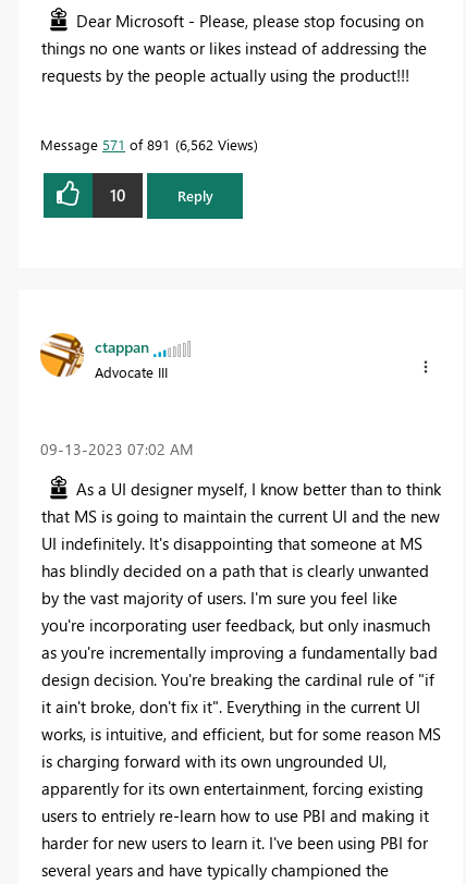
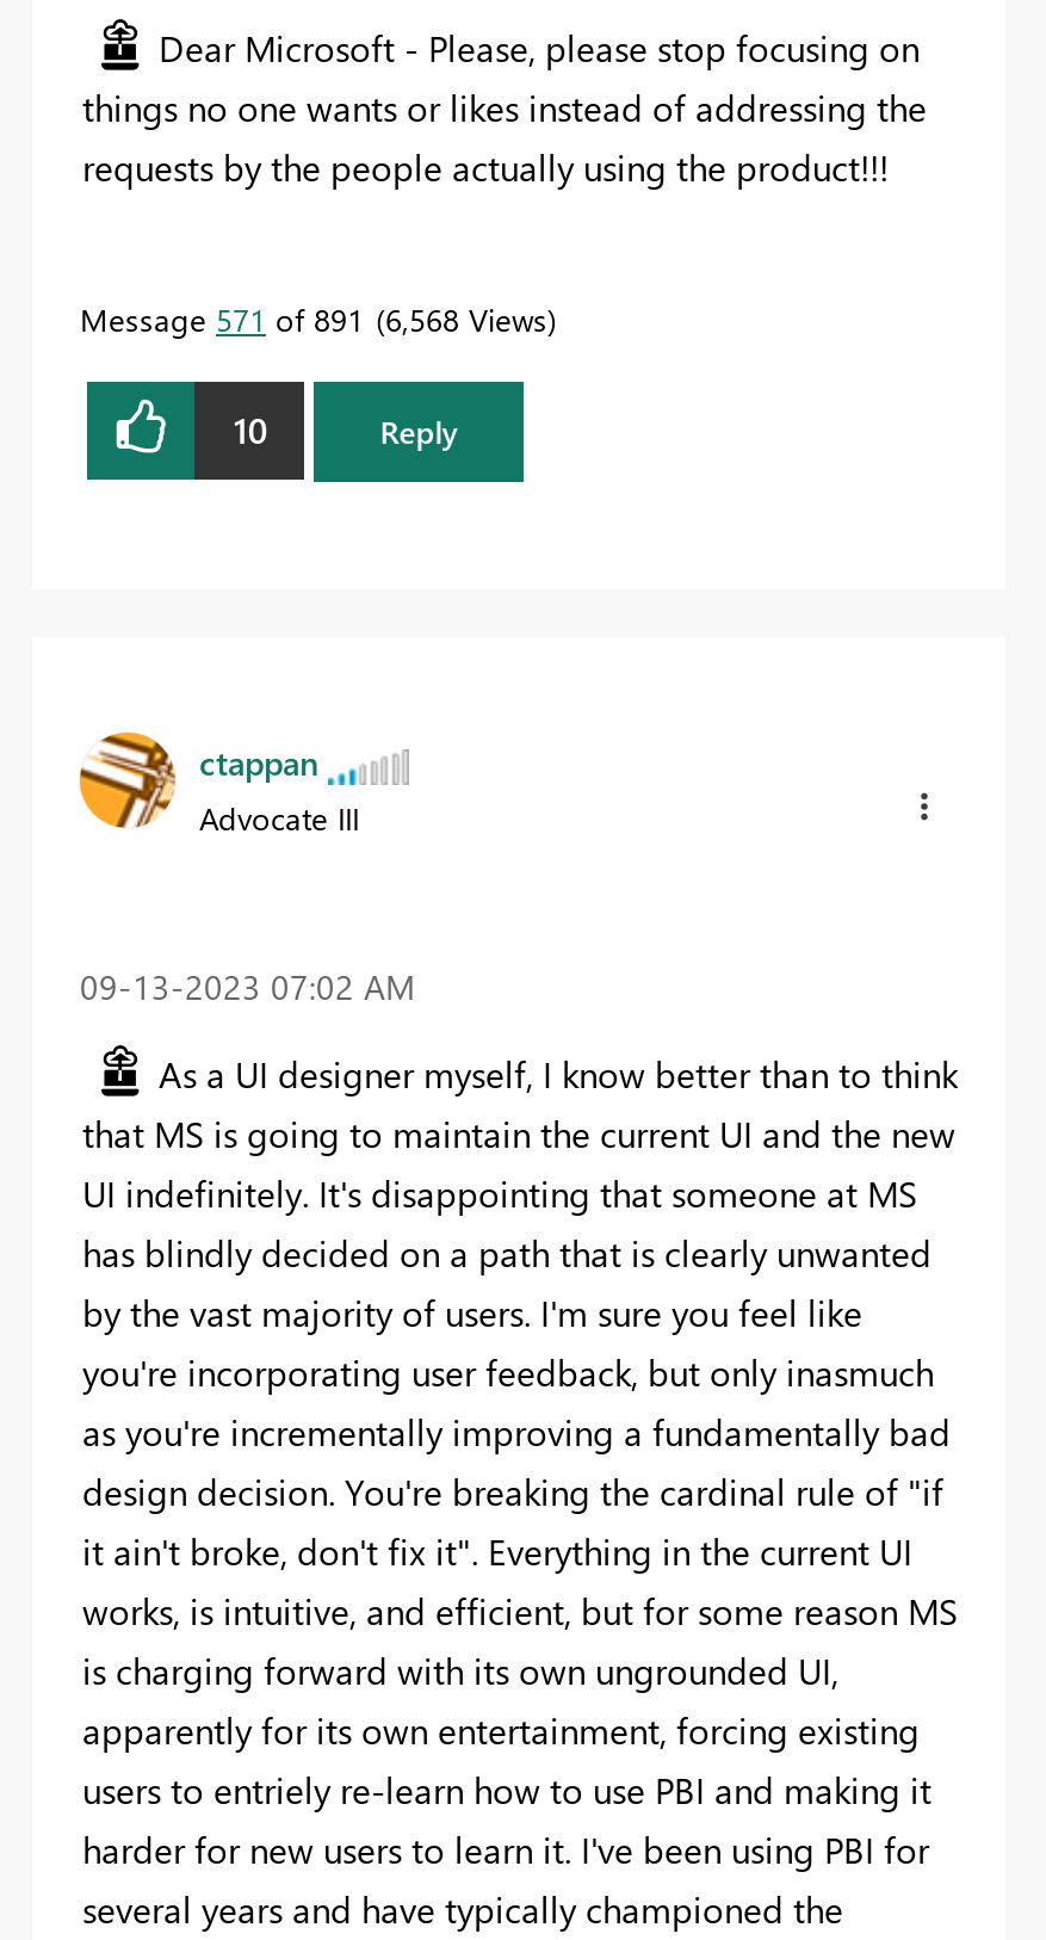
[40,135,254,153] Message 571 of 891 6,562 Views -> [80,298,547,338] Message 571 of 891 6,568 Views

